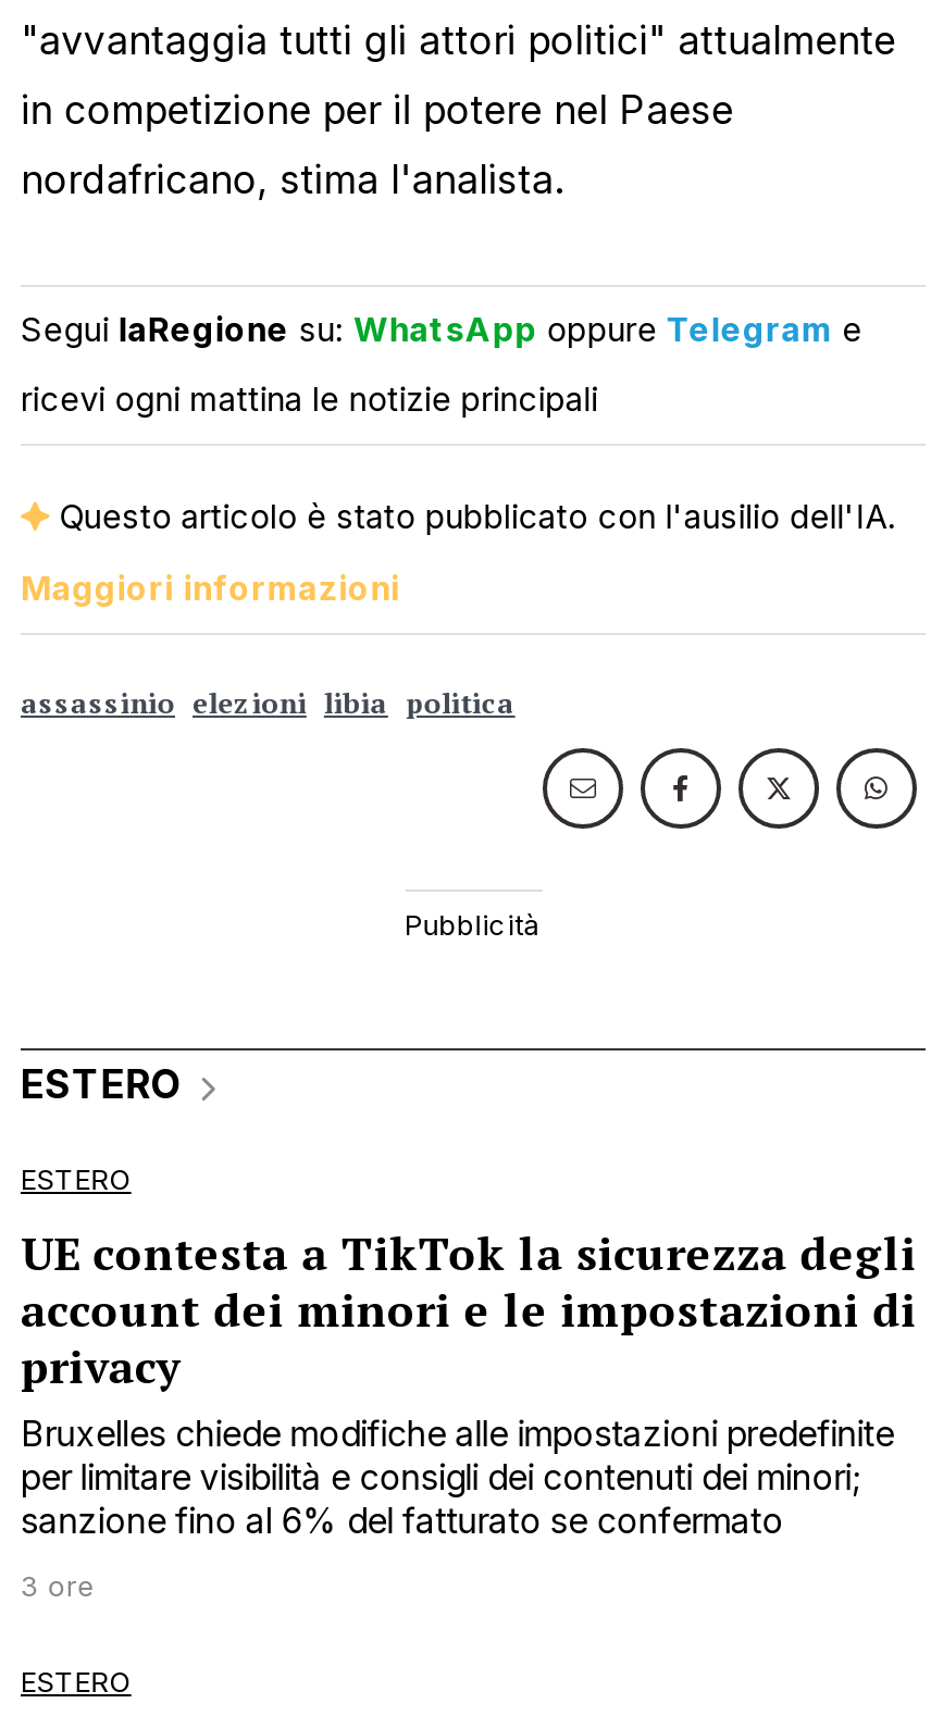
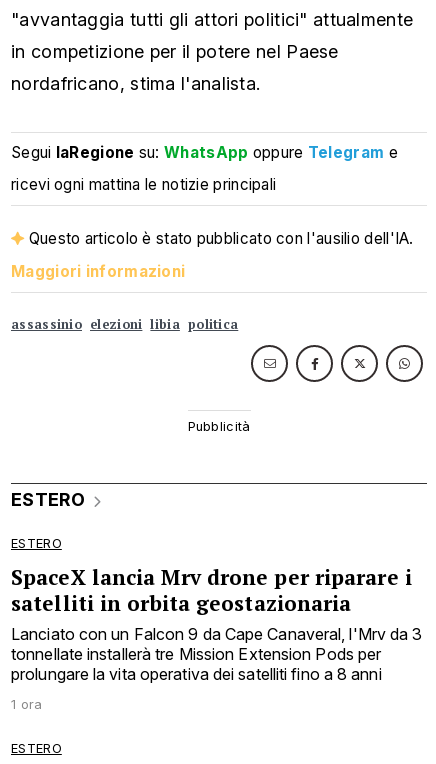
[21,1222,917,1542] UE contesta a TikTok la sicurezza degli | account dei minori e le impostazioni di | privacy | Bruxelles chiede modifiche alle impostazioni predefinite | per limitare visibilità e consigli dei contenuti dei minori; | sanzione fino al 6% del fatturato se confermato -> [11,563,422,684] SpaceX lancia Mrv drone per riparare i | satelliti in orbita geostazionaria | Lanciato con un Falcon 9 da Cape Canaveral, l'Mrv da 3 | tonnellate installerà tre Mission Extension Pods per | prolungare la vita operativa dei satelliti fino a 8 anni
[21,1570,96,1603] 3 ore -> [11,697,42,712] 1 ora

